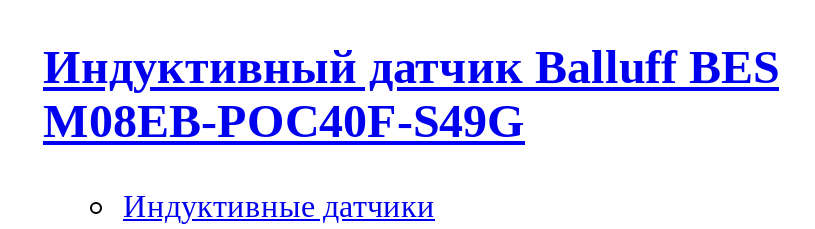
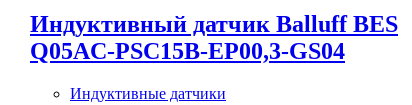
[43,95,525,147] M08EB-POC40F-S49G -> [30,38,345,64] Q05AC-PSC15B-EP00,3-GS04

